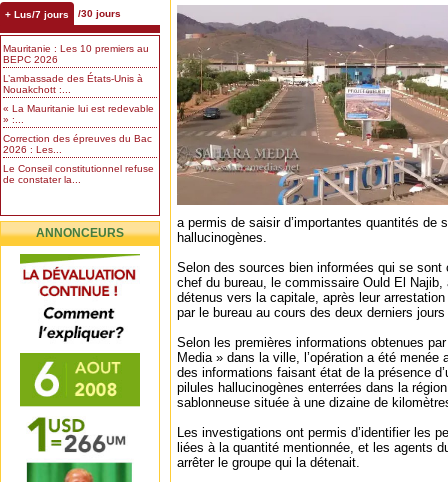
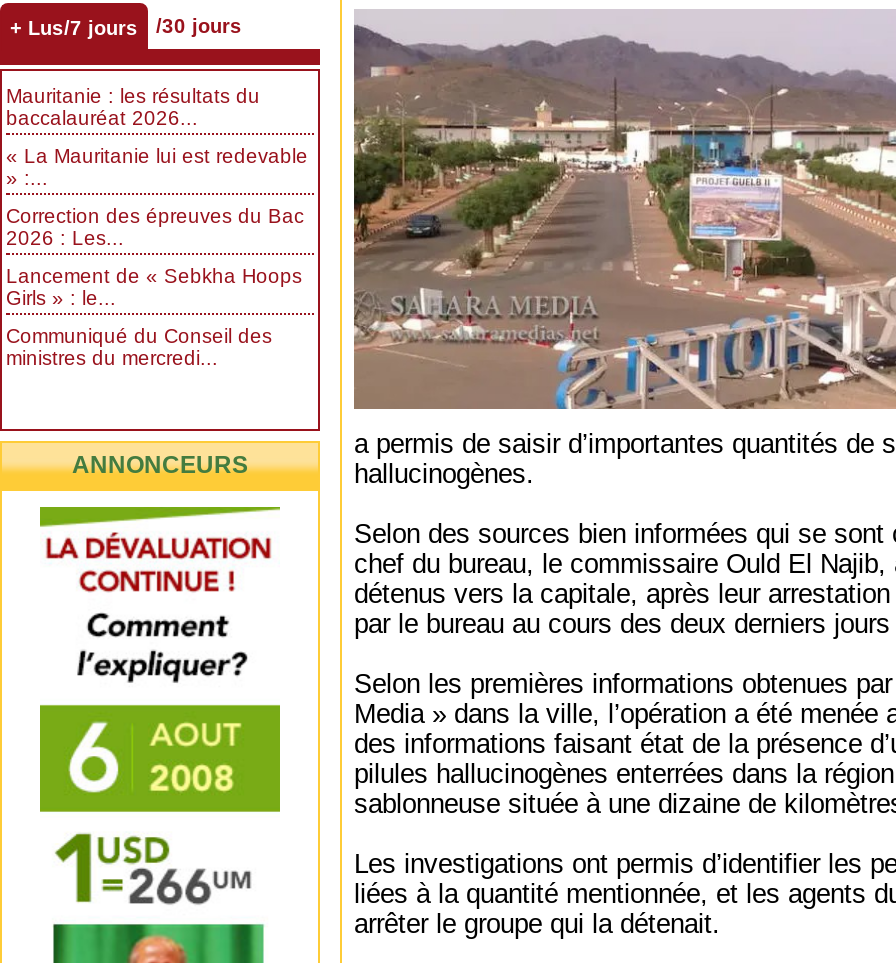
[3,43,149,95] Mauritanie : Les 10 premiers au | BEPC 2026 | L’ambassade des États-Unis à | Nouakchott :... -> [6,85,260,129] Mauritanie : les résultats du | baccalauréat 2026...
moved [3,103,154,155] -> [6,145,308,249]: « La Mauritanie lui est redevable | Correction des épreuves du Bac | 2026 : Les...
[3,109,445,185] [image] | Le Conseil constitutionnel refuse | de constater la... -> [6,157,890,369] [image] | Lancement de « Sebkha Hoops | Girls » : le... | Communiqué du Conseil des | ministres du mercredi...

